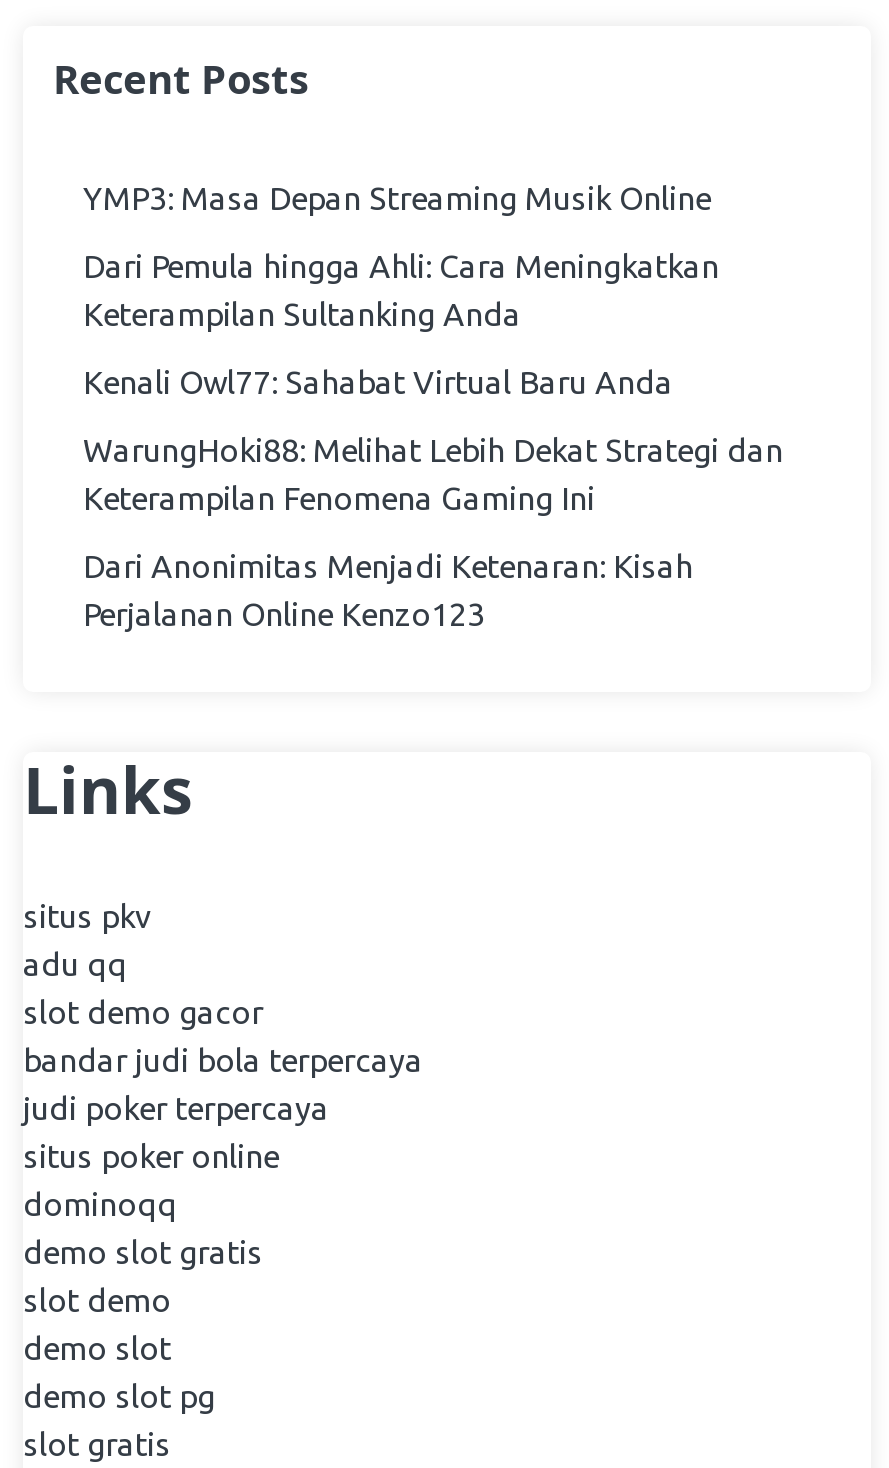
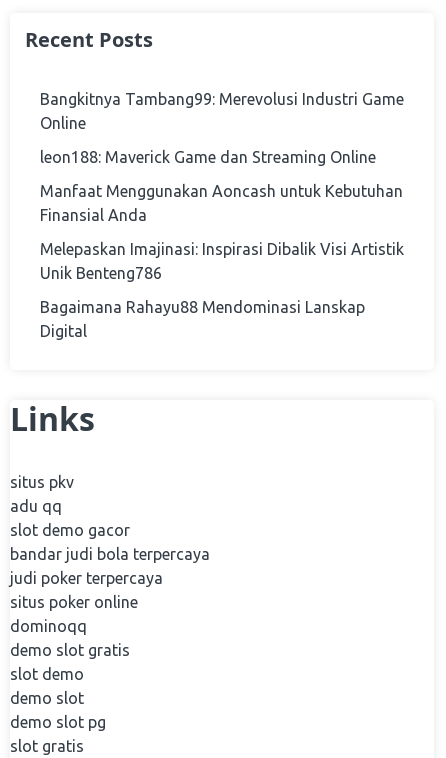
[83,180,711,216] YMP3: Masa Depan Streaming Musik Online -> [40,90,404,132] Bangkitnya Tambang99: Merevolusi Industri Game | Online
[83,248,719,332] Dari Pemula hingga Ahli: Cara Meningkatkan | Keterampilan Sultanking Anda -> [40,148,376,166] leon188: Maverick Game dan Streaming Online
[83,364,673,400] Kenali Owl77: Sahabat Virtual Baru Anda -> [40,182,403,224] Manfaat Menggunakan Aoncash untuk Kebutuhan | Finansial Anda
[83,432,783,516] WarungHoki88: Melihat Lebih Dekat Strategi dan | Keterampilan Fenomena Gaming Ini -> [40,240,404,282] Melepaskan Imajinasi: Inspirasi Dibalik Visi Artistik | Unik Benteng786
[83,548,693,632] Dari Anonimitas Menjadi Ketenaran: Kisah | Perjalanan Online Kenzo123 -> [40,298,365,340] Bagaimana Rahayu88 Mendominasi Lanskap | Digital

